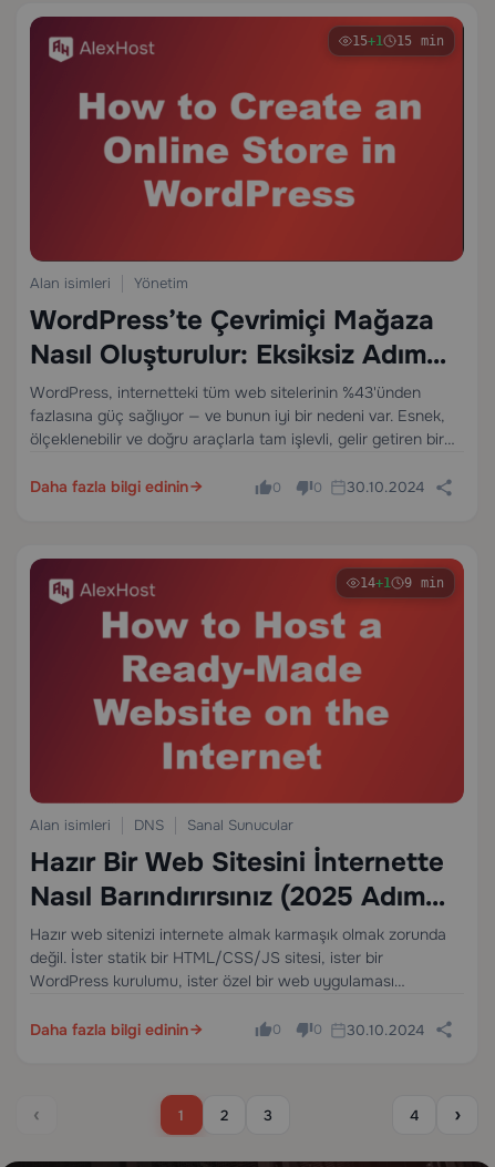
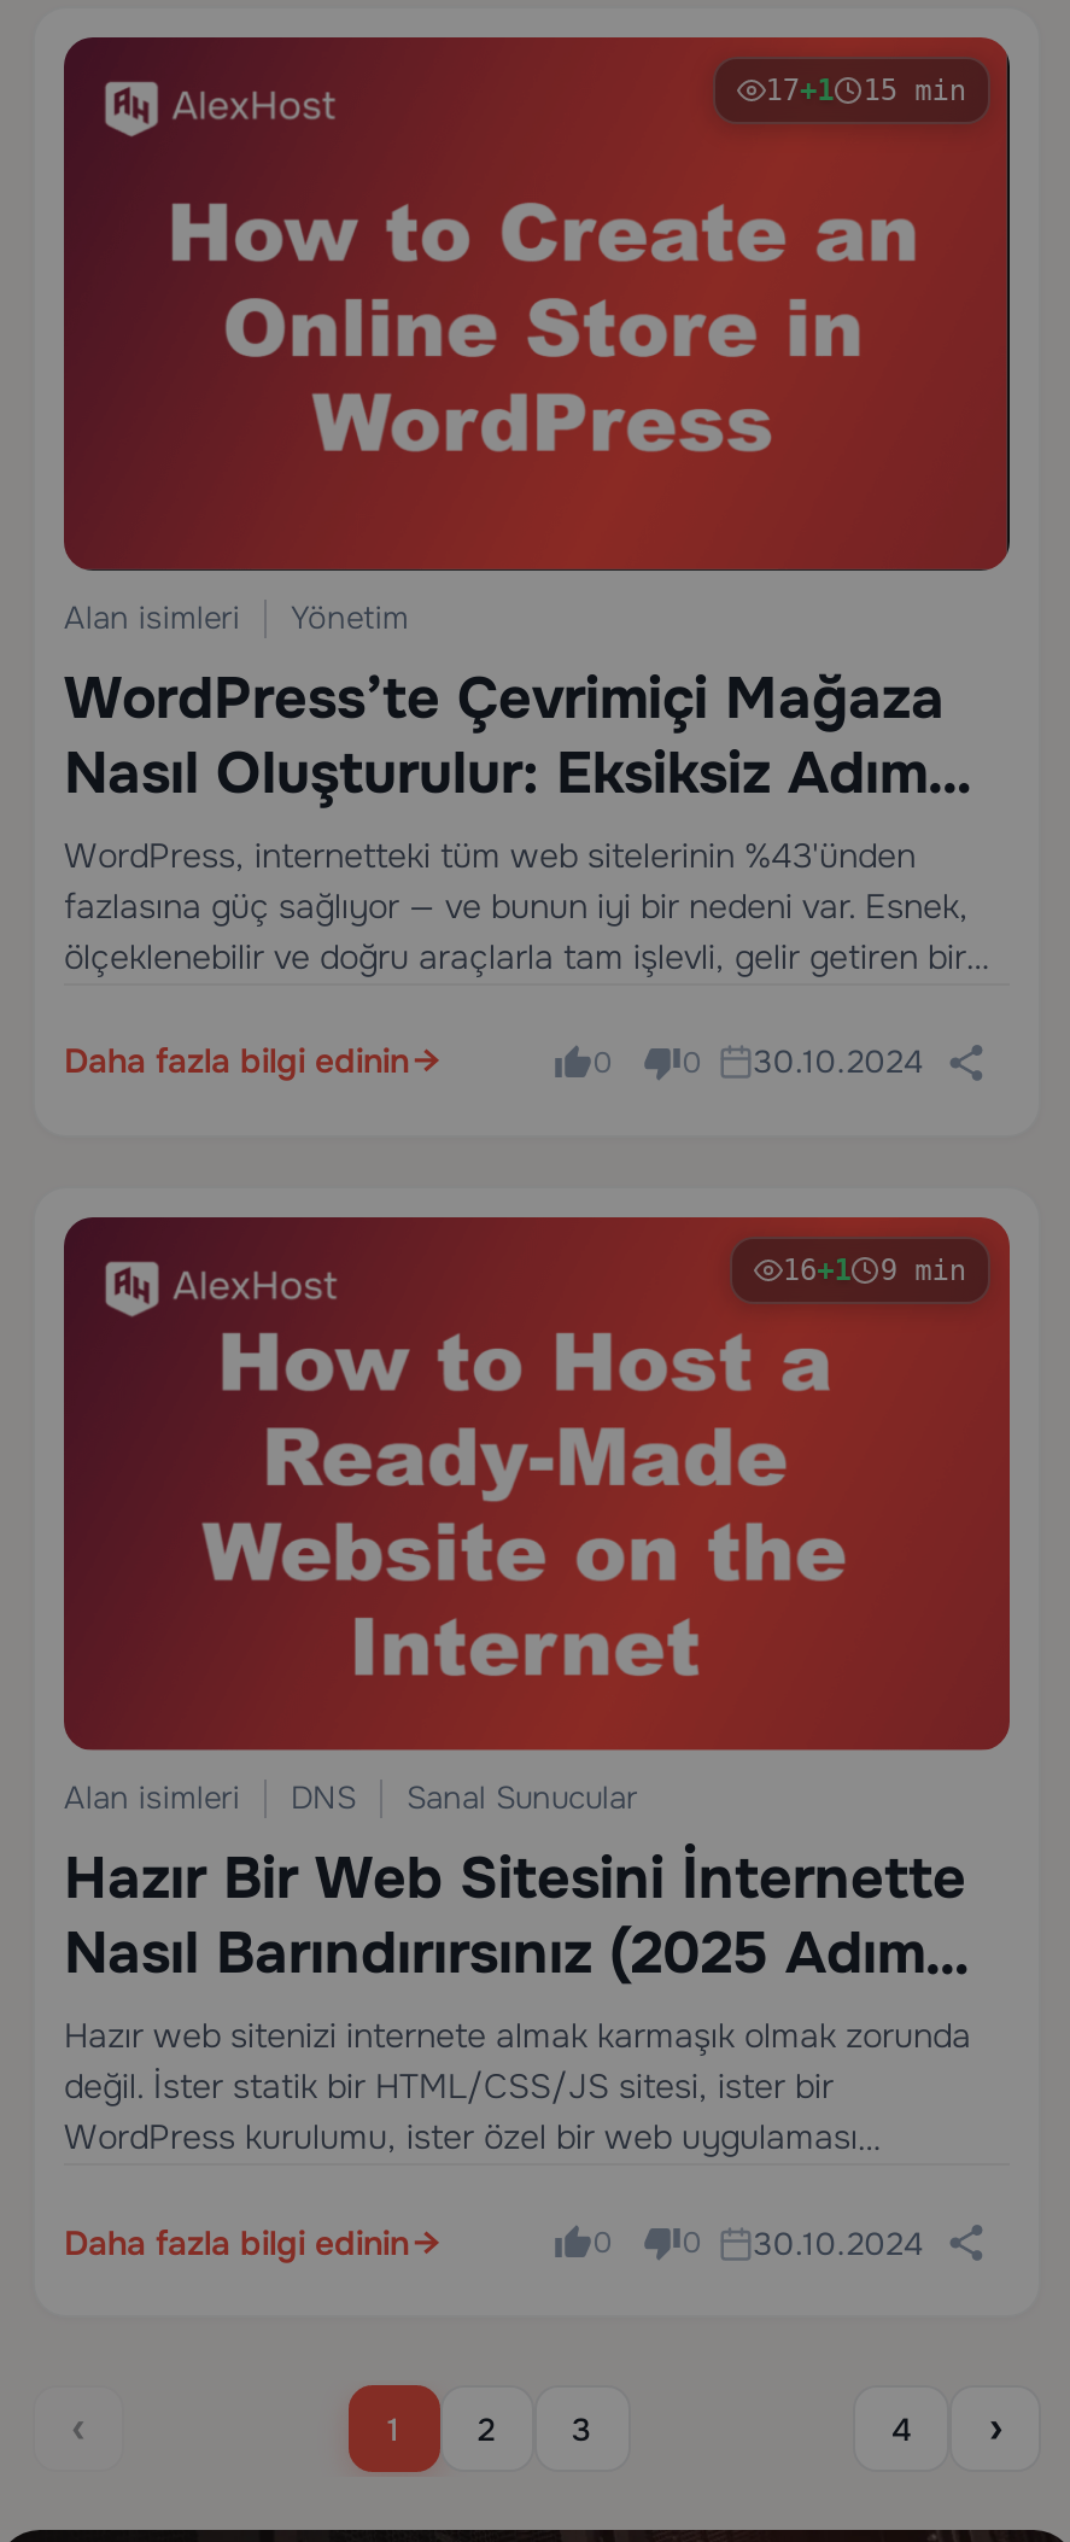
[352,33,444,49] 15+1 15 min -> [766,74,966,108] 17+1 15 min
[360,575,444,590] 14+1 9 min -> [783,1253,966,1287] 16+1 9 min

